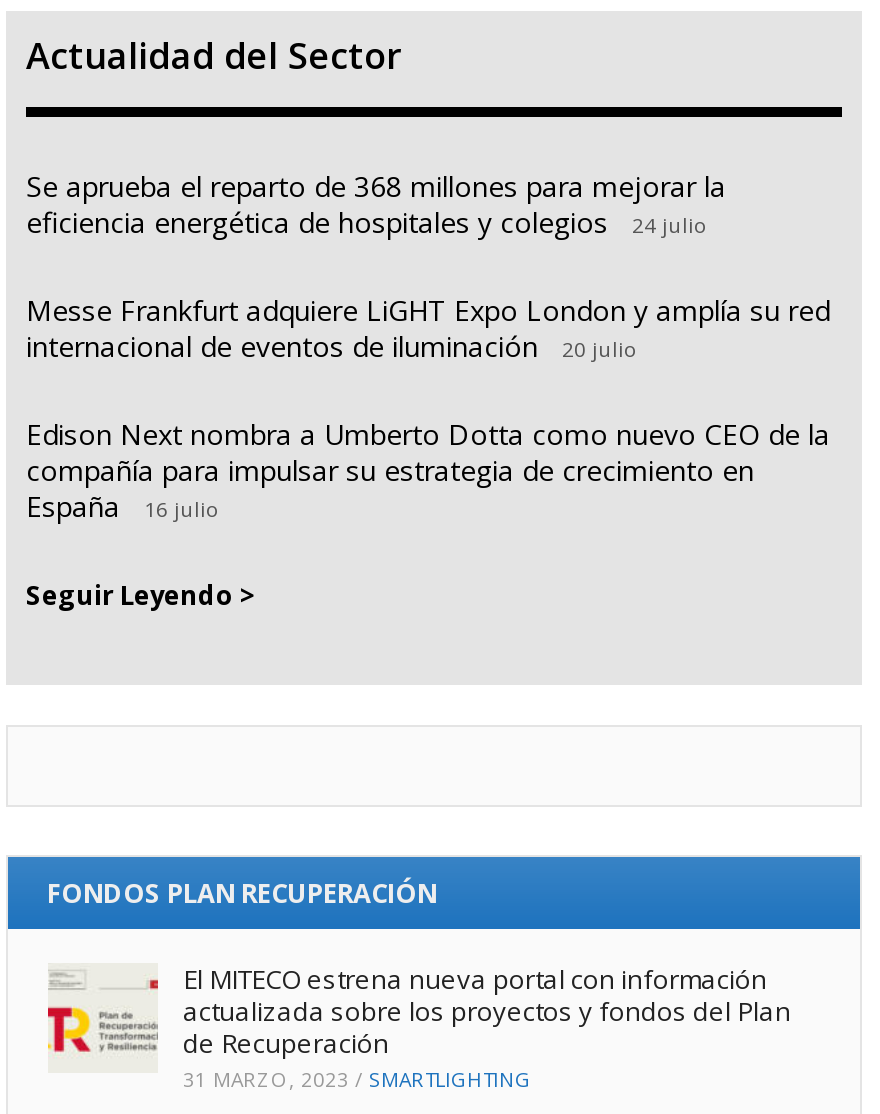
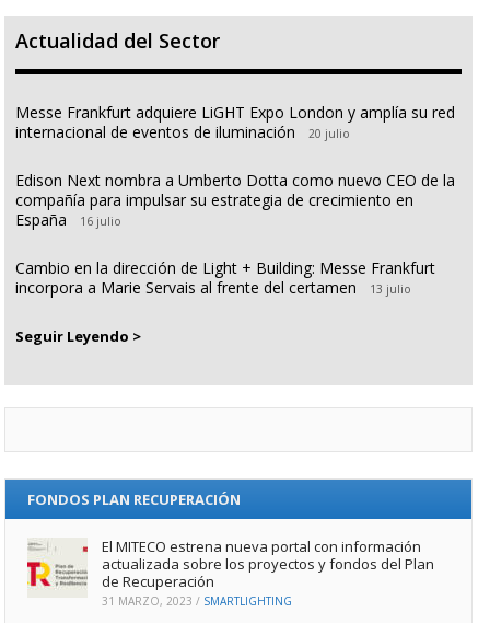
[26,166,726,240] Se aprueba el reparto de 368 millones para mejorar la | eficiencia energética de hospitales y colegios | 24 julio -> none
moved [26,290,830,524] -> [15,101,455,229]: Messe Frankfurt adquiere LiGHT Expo London y amplía su red | internacional de eventos de iluminación | 20 julio | Edison Next nombra a Umberto Dotta como nuevo CEO de la | compañía para impulsar su estrategia de crecimiento en | España | 16 julio
none -> [15,257,435,297] Cambio en la dirección de Light + Building: Messe Frankfurt | incorpora a Marie Servais al frente del certamen | 13 julio

